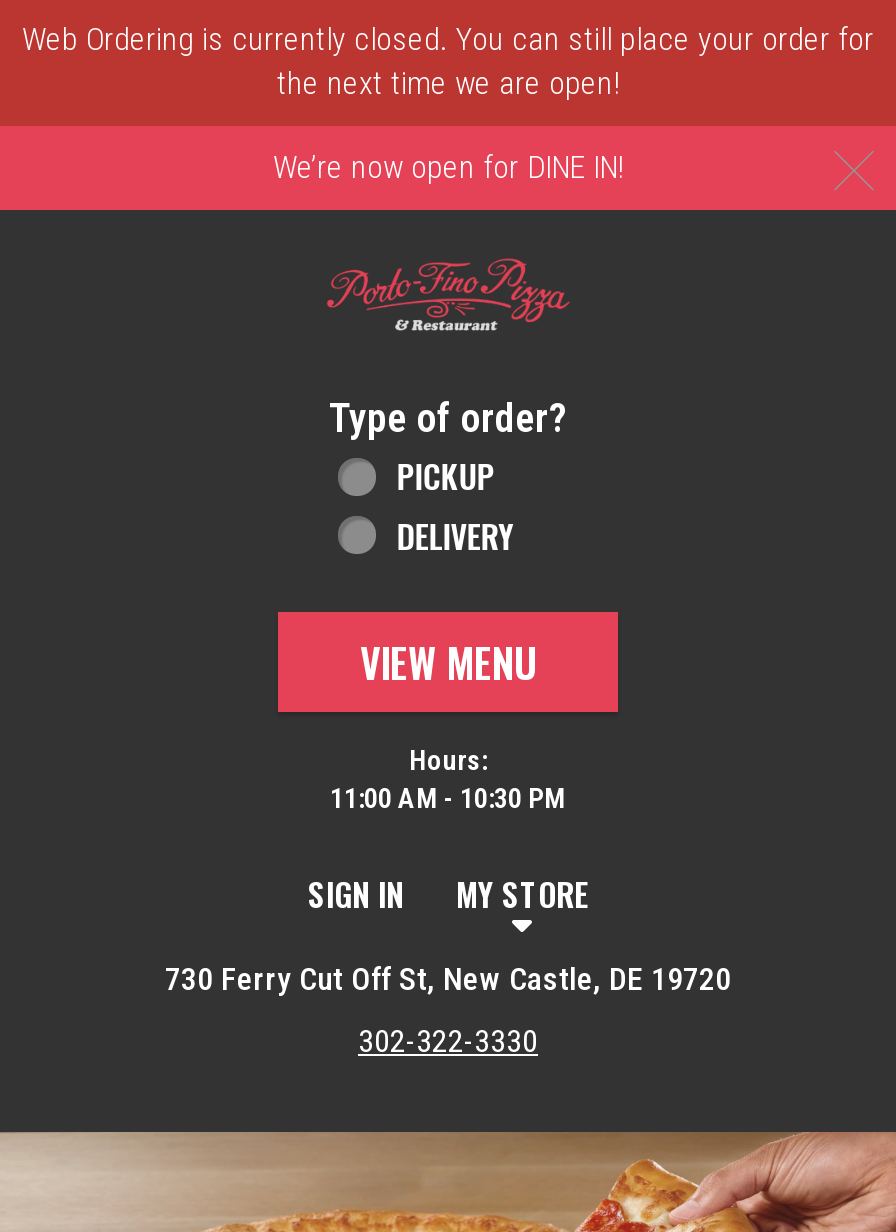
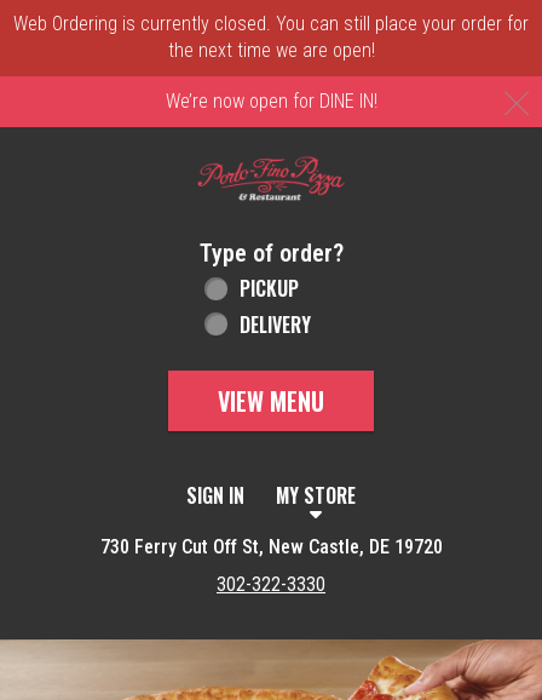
[330,744,566,814] Hours: | 11:00 AM - 10:30 PM -> none

